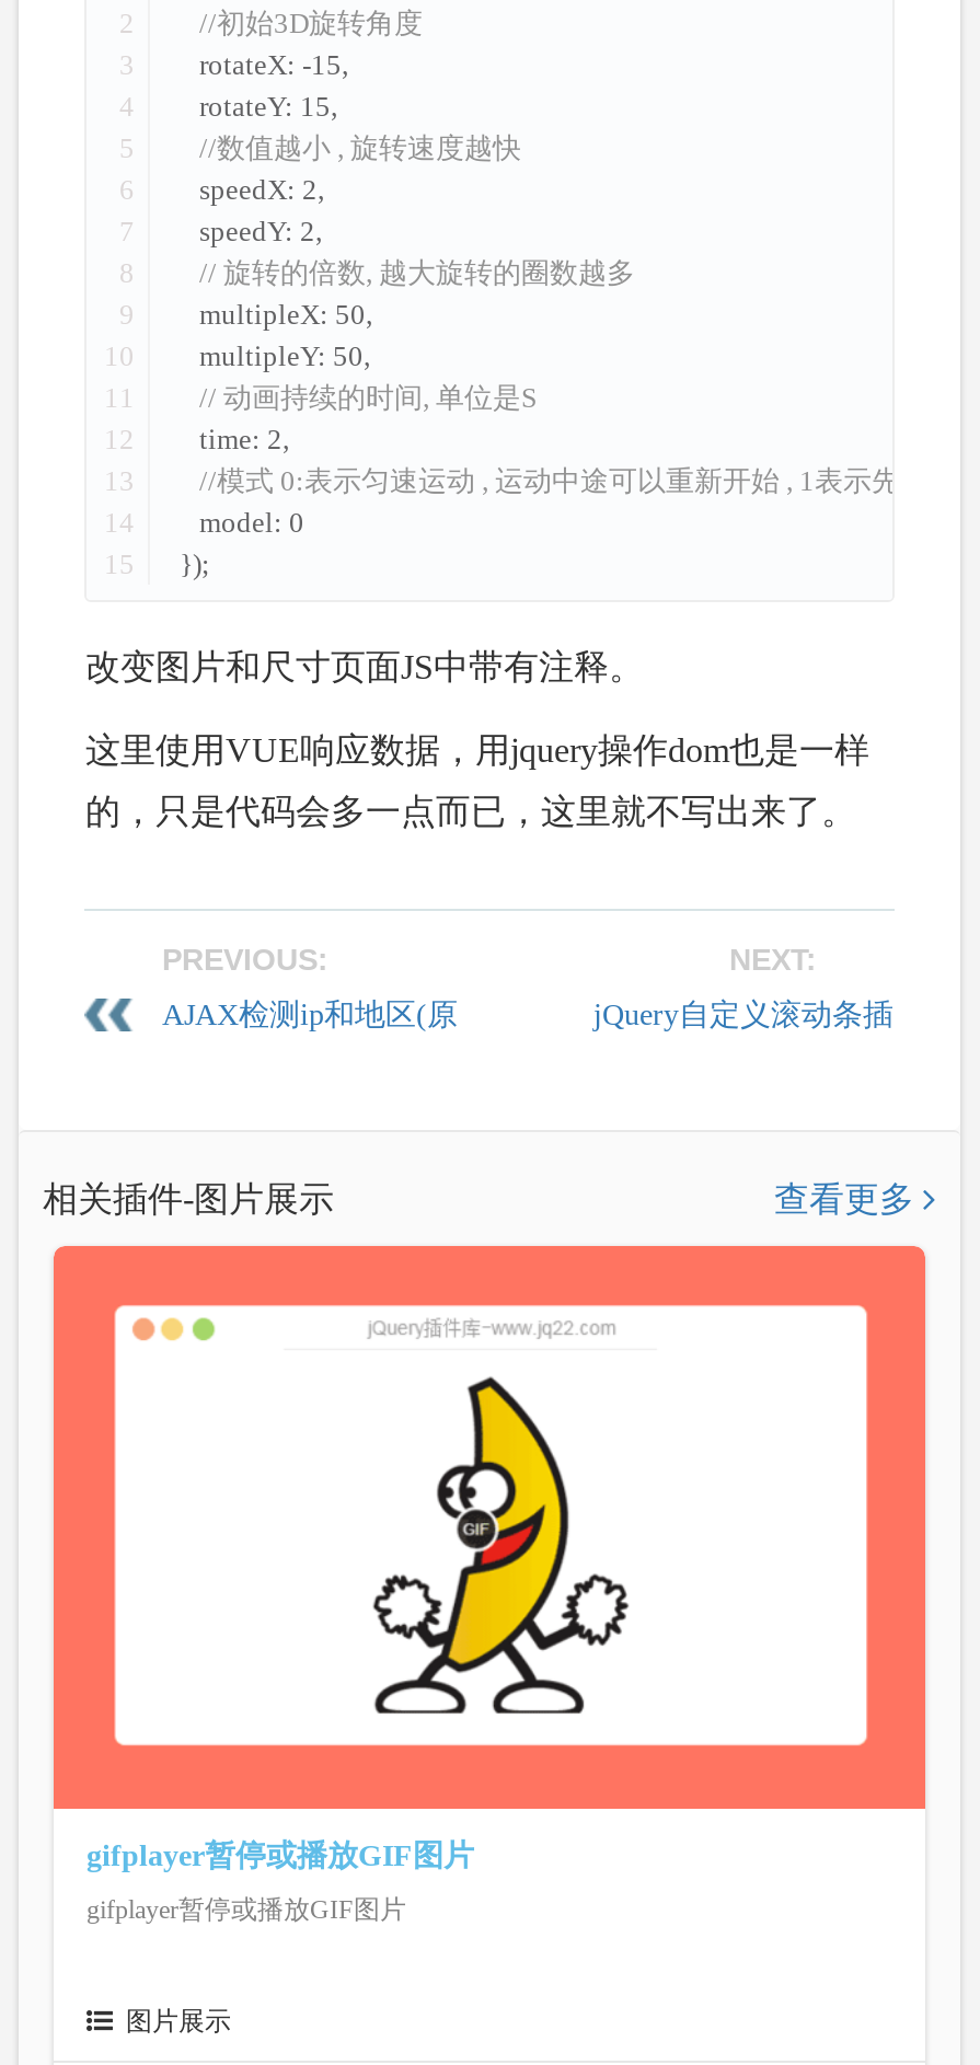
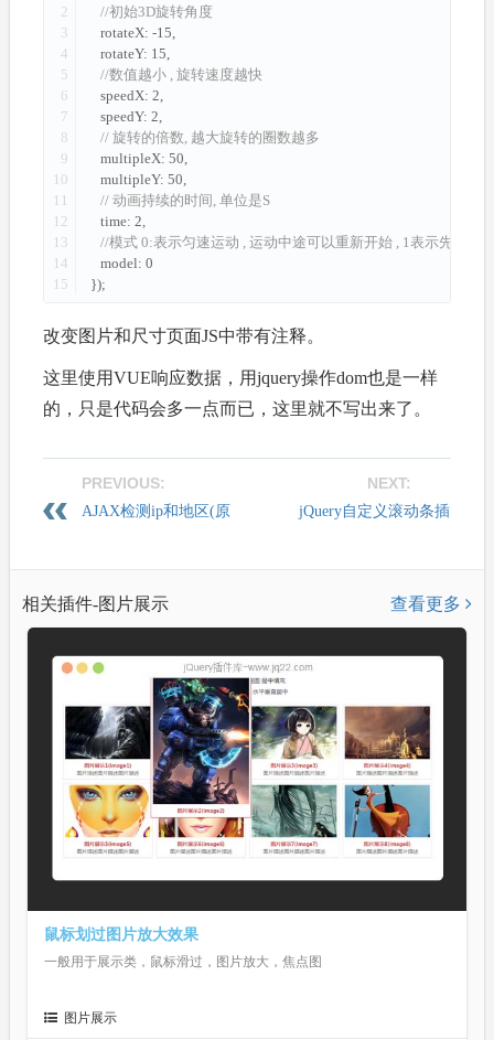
[51,1244,927,1872] [image] | gifplayer暂停或播放GIF图片 -> [26,626,468,943] [image] | 鼠标划过图片放大效果
[87,1894,406,1925] gifplayer暂停或播放GIF图片 -> [44,954,322,969] 一般用于展示类，鼠标滑过，图片放大，焦点图

